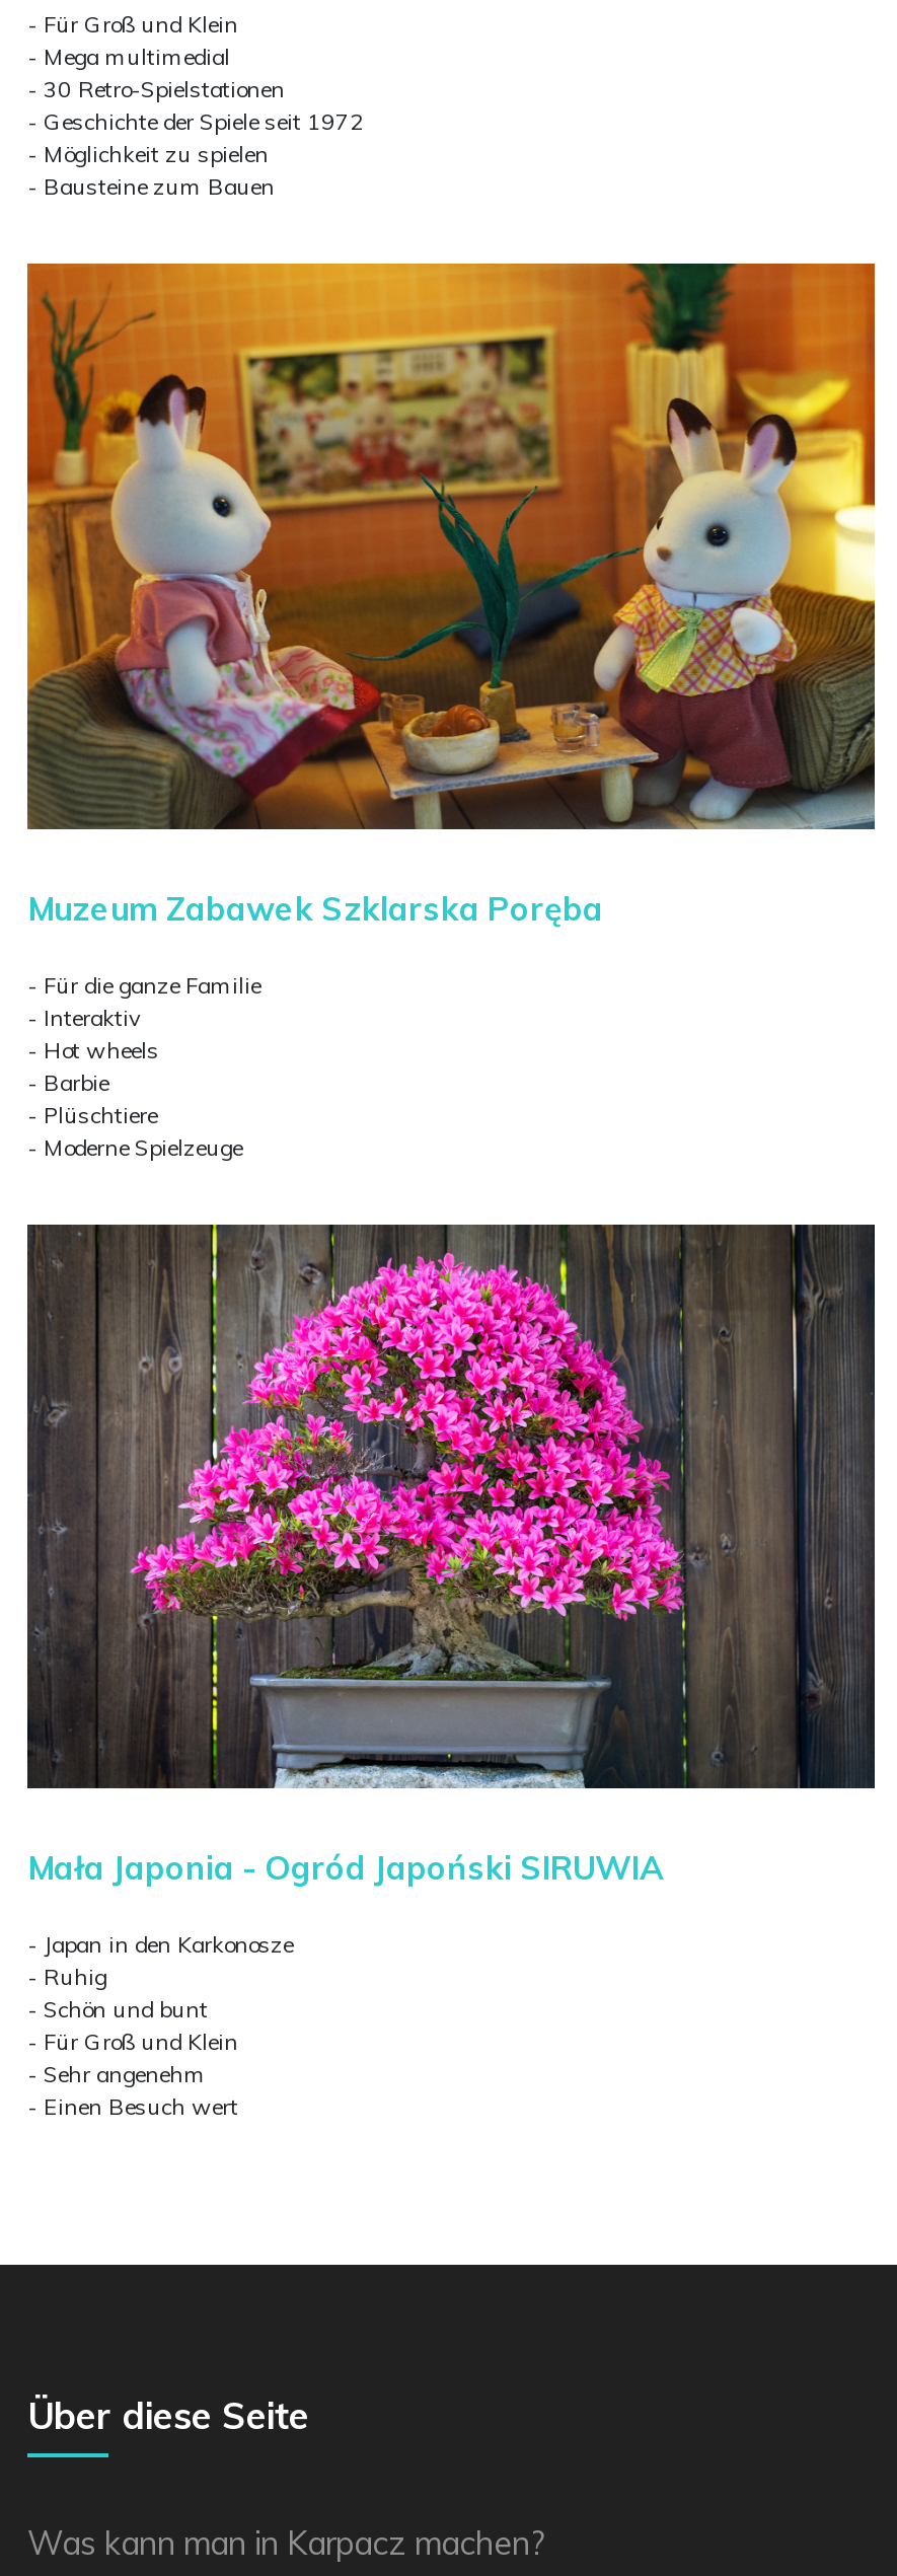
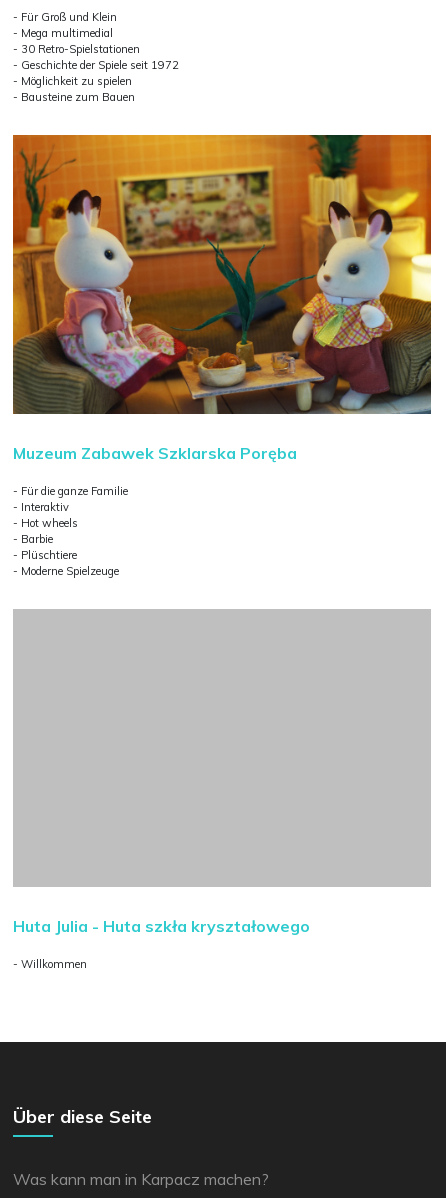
[27,1225,875,1788] [image] -> none
[27,1848,664,1888] Mała Japonia - Ogród Japoński SIRUWIA -> [13,916,310,936] Huta Julia - Huta szkła kryształowego
[27,1931,293,2121] - Japan in den Karkonosze | - Ruhig | - Schön und bunt | - Für Groß und Klein | - Sehr angenehm | - Einen Besuch wert -> [13,957,87,971] - Willkommen

